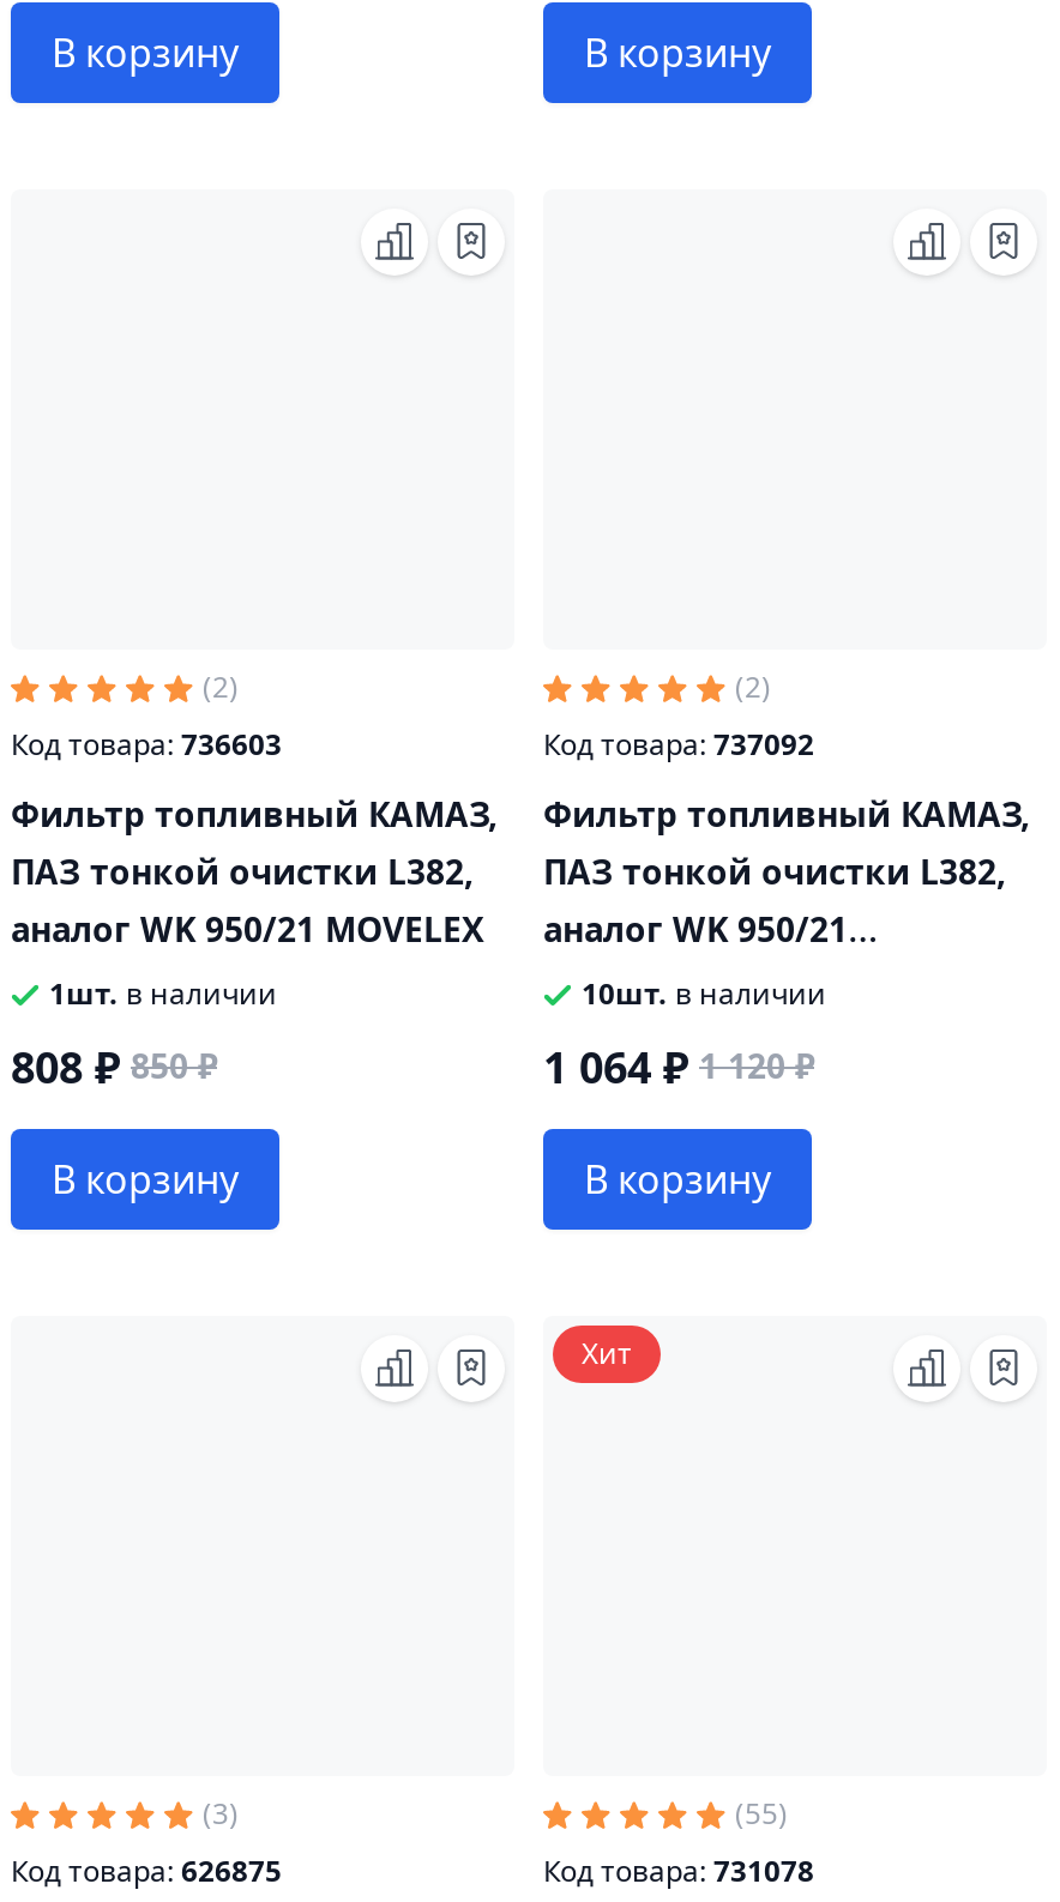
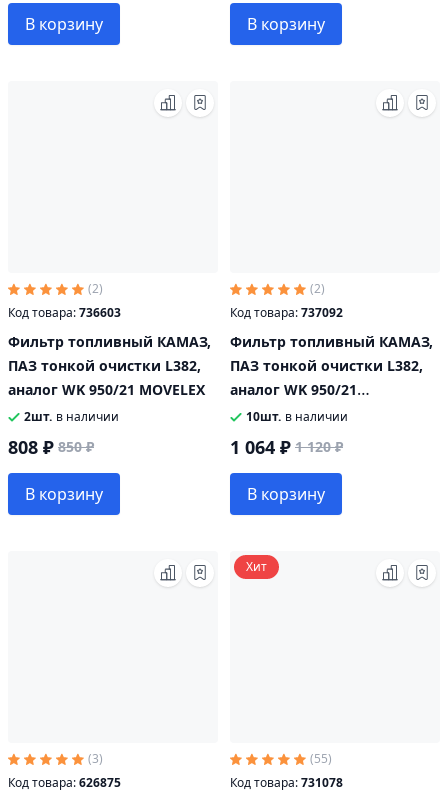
[49,973,277,1014] 1шт. в наличии -> [24,408,119,425] 2шт. в наличии

